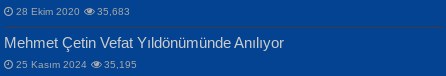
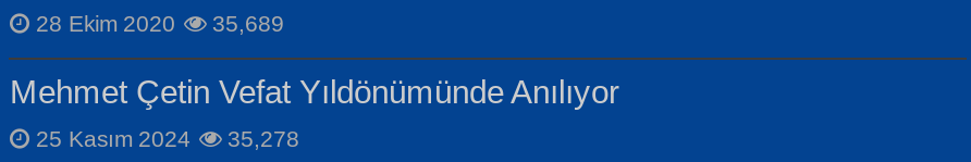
[16,6,130,17] 28 Ekim 2020 35,683 -> [36,12,284,35] 28 Ekim 2020 35,689
[16,59,137,70] 25 Kasım 2024 35,195 -> [36,127,299,151] 25 Kasım 2024 35,278

